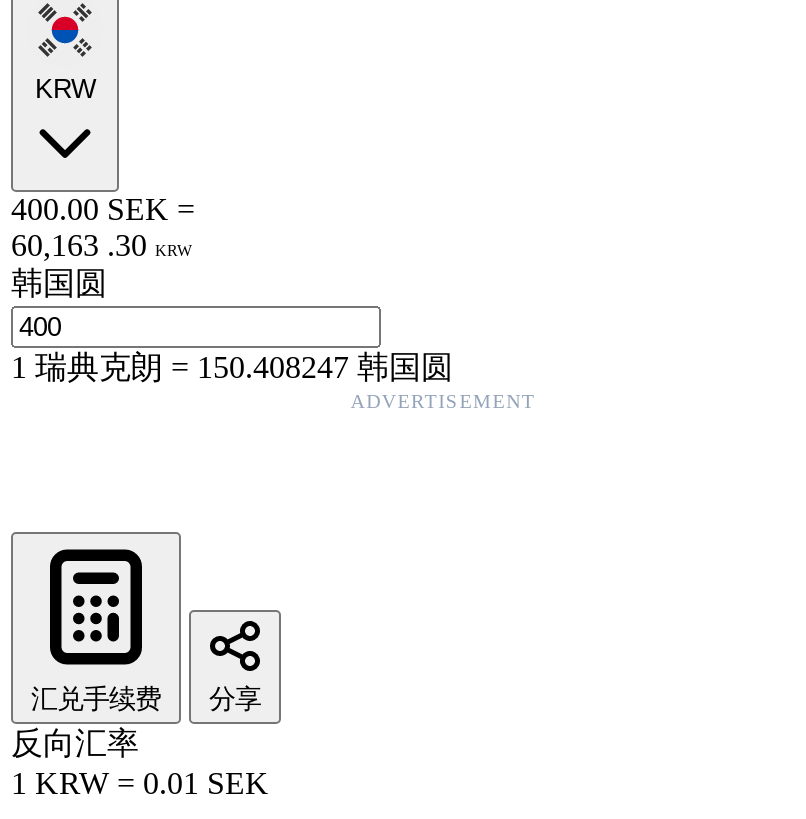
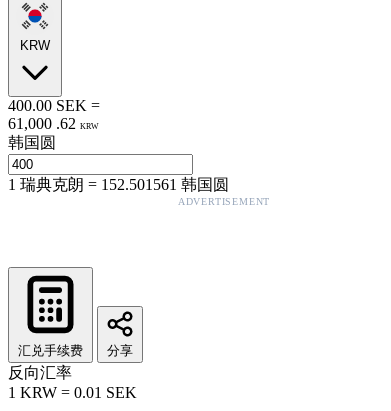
[11,228,193,262] 60,163 . 30 KRW -> [8,115,99,132] 61,000 . 62 KRW
[11,350,453,384] 1瑞典克朗=150.408247 韩国圆 -> [8,176,229,193] 1瑞典克朗=152.501561 韩国圆

